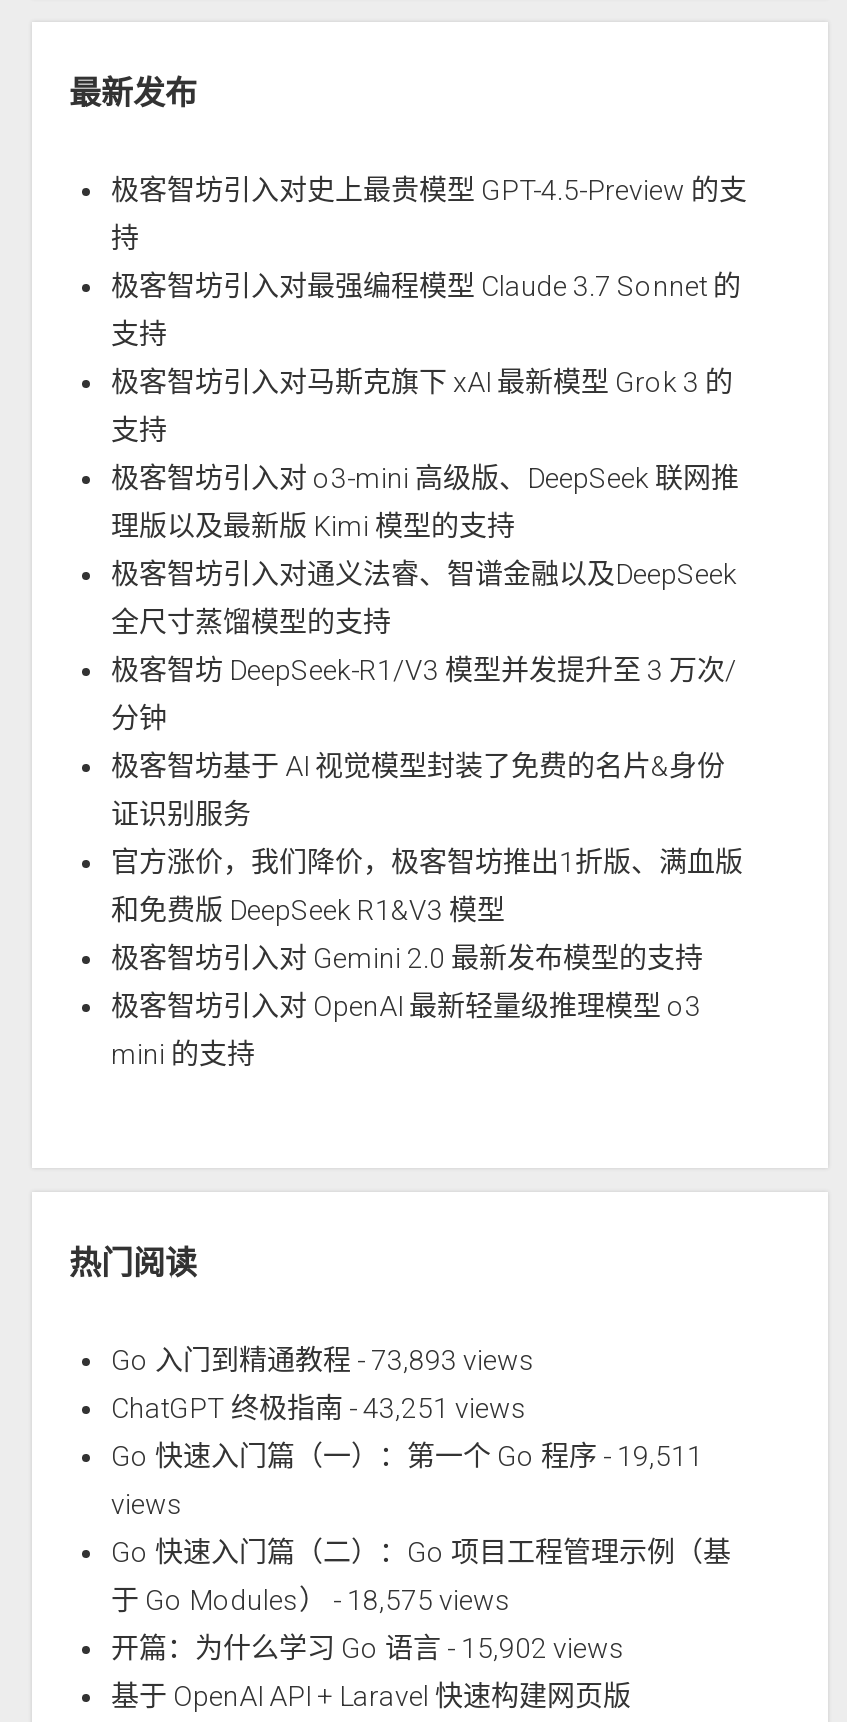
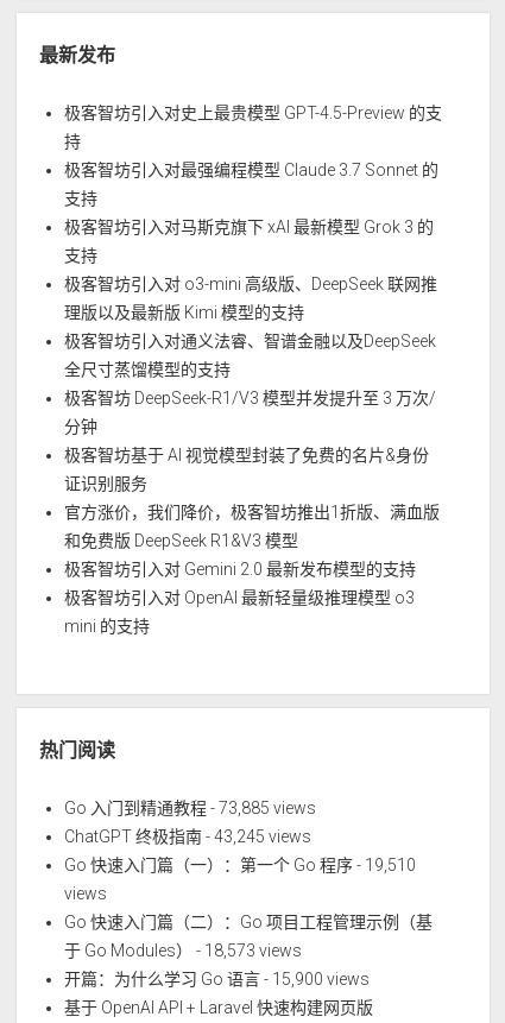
[111,1343,535,1375] Go 入门到精通教程- 73,893 views -> [64,798,315,817] Go 入门到精通教程- 73,885 views
[111,1391,527,1423] ChatGPT 终极指南- 43,251 views -> [64,826,311,845] ChatGPT 终极指南- 43,245 views
[111,1439,703,1471] Go 快速入门篇（一）：第一个 Go 程序- 19,511 -> [64,855,415,874] Go 快速入门篇（一）：第一个 Go 程序- 19,510
[111,1583,511,1615] 于 Go Modules）- 18,575 views -> [64,941,301,960] 于 Go Modules）- 18,573 views
[111,1631,625,1663] 开篇：为什么学习 Go 语言- 15,902 views -> [64,969,369,988] 开篇：为什么学习 Go 语言- 15,900 views

